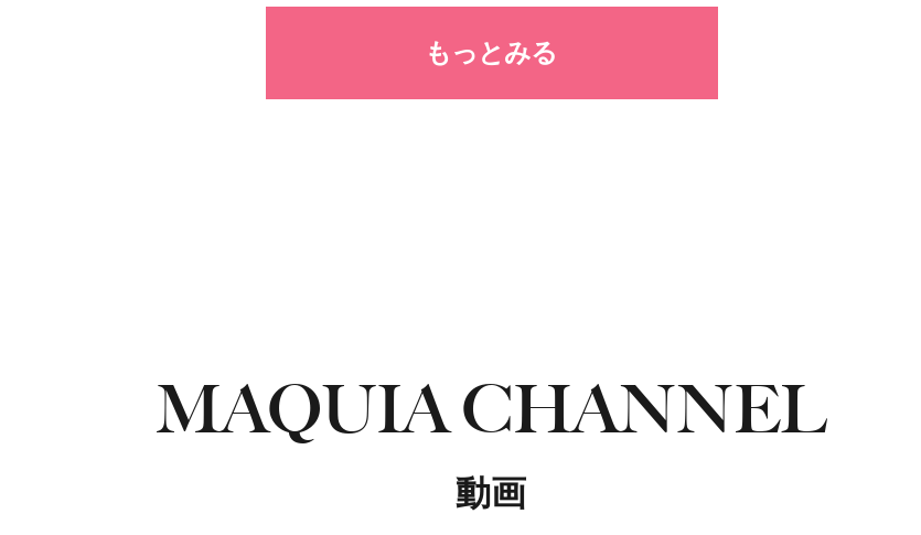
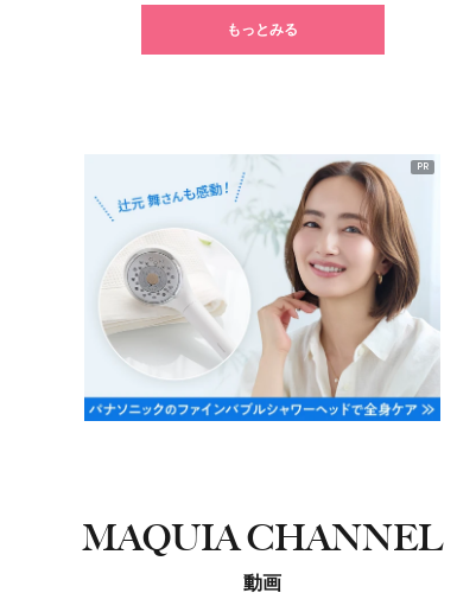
none -> [83,154,442,422] [image] | PR

